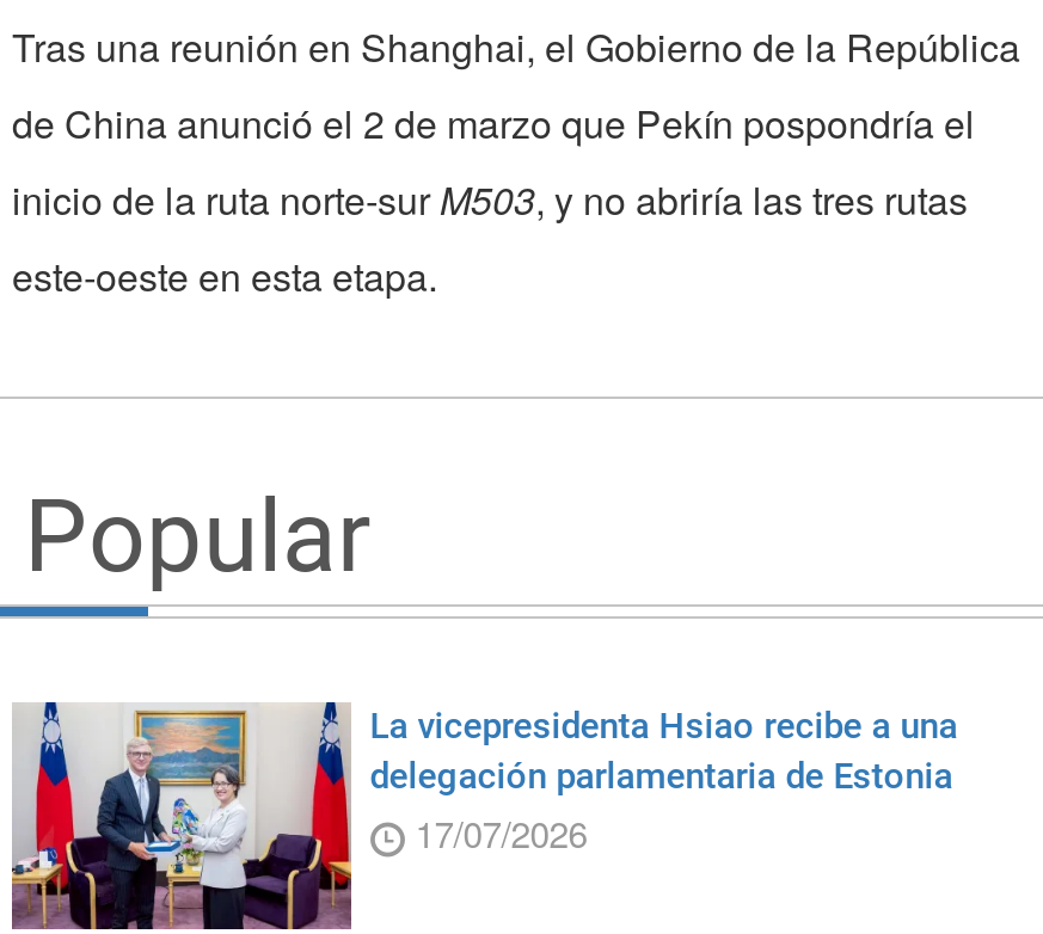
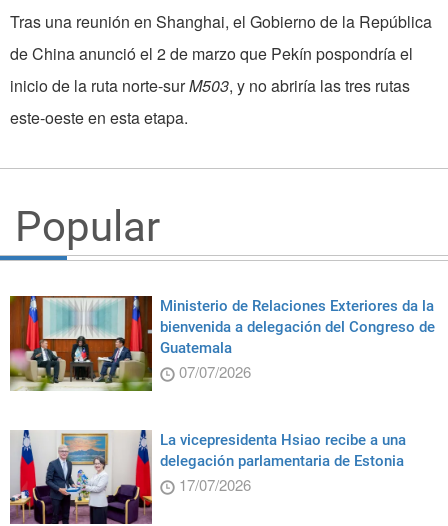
none -> [9,295,435,392] [image] | Ministerio de Relaciones Exteriores da la | bienvenida a delegación del Congreso de | Guatemala | 07/07/2026

